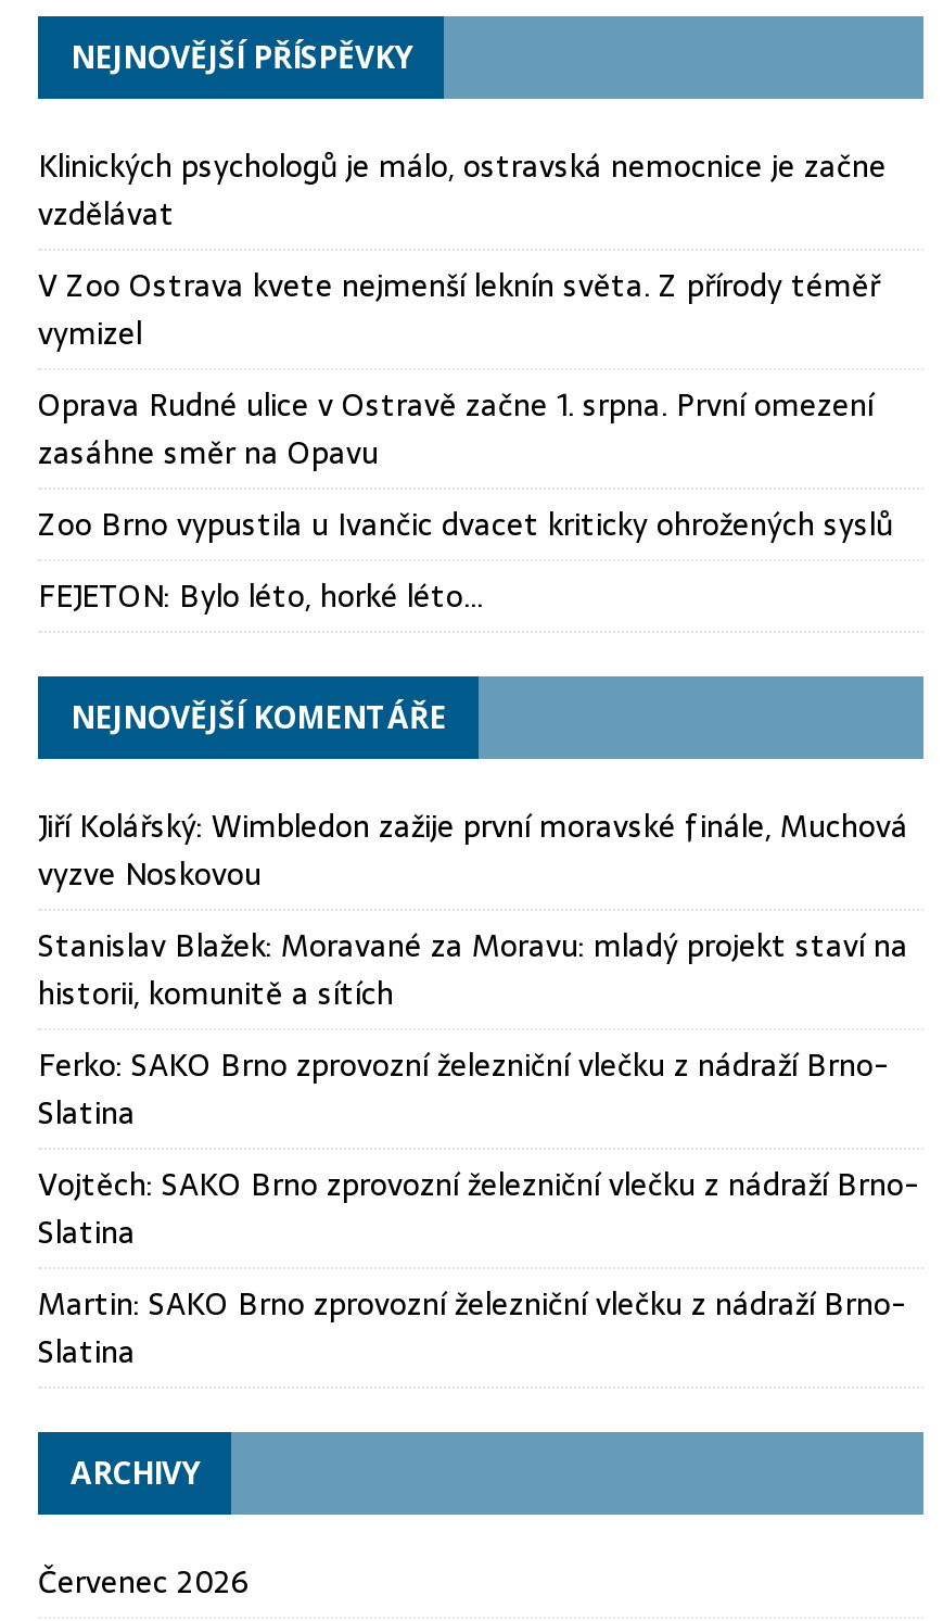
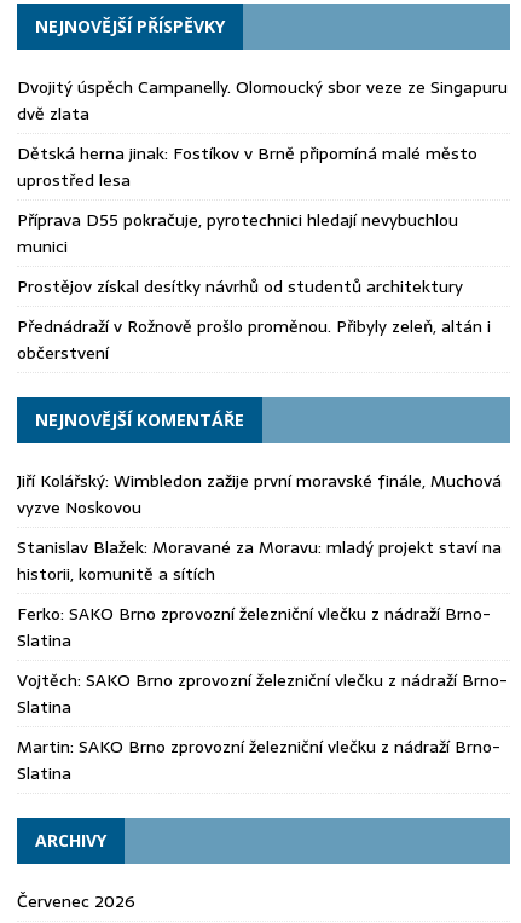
[38,142,887,237] Klinických psychologů je málo, ostravská nemocnice je začne | vzdělávat -> [17,73,508,127] Dvojitý úspěch Campanelly. Olomoucký sbor veze ze Singapuru | dvě zlata
[38,261,880,357] V Zoo Ostrava kvete nejmenší leknín světa. Z přírody téměř | vymizel -> [17,140,477,193] Dětská herna jinak: Fostíkov v Brně připomíná malé město | uprostřed lesa
[38,381,874,476] Oprava Rudné ulice v Ostravě začne 1. srpna. První omezení | zasáhne směr na Opavu -> [17,206,458,260] Příprava D55 pokračuje, pyrotechnici hledají nevybuchlou | munici
[38,500,893,548] Zoo Brno vypustila u Ivančic dvacet kriticky ohrožených syslů -> [17,273,463,299] Prostějov získal desítky návrhů od studentů architektury
[38,572,483,620] FEJETON: Bylo léto, horké léto… -> [17,313,491,366] Přednádraží v Rožnově prošlo proměnou. Přibyly zeleň, altán i | občerstvení

